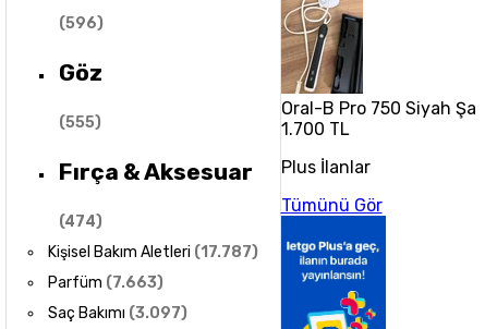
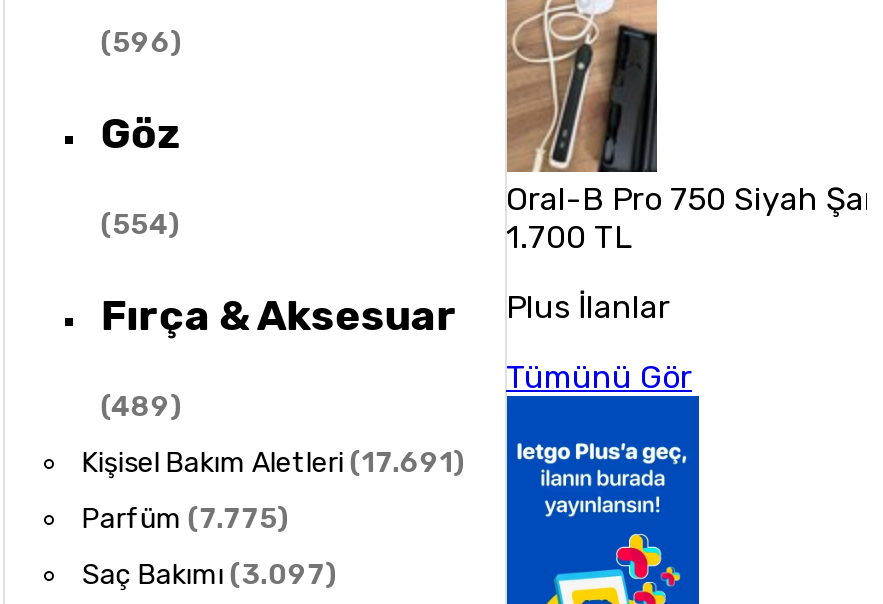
[59,113,101,131] (555) -> [101,207,181,241] (554)
[59,212,102,231] (474) -> [101,389,183,423] (489)
[48,243,259,261] Kişisel Bakım Aletleri (17.787) -> [82,445,466,479] Kişisel Bakım Aletleri (17.691)
[48,273,164,292] Parfüm (7.663) -> [82,501,290,535] Parfüm (7.775)

